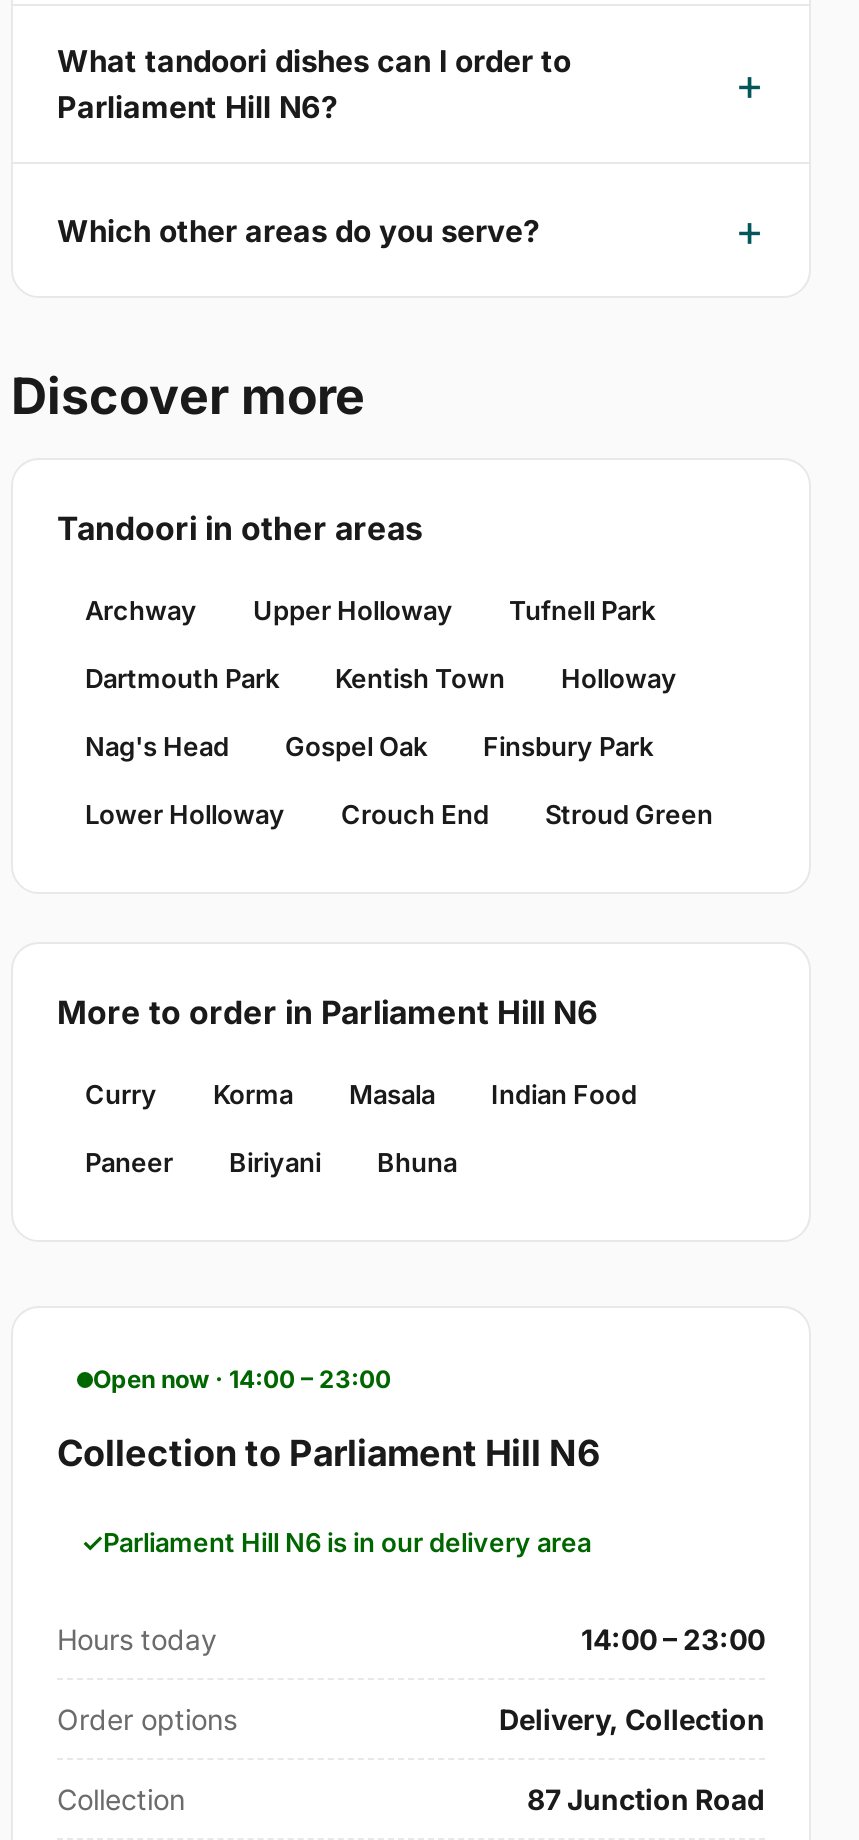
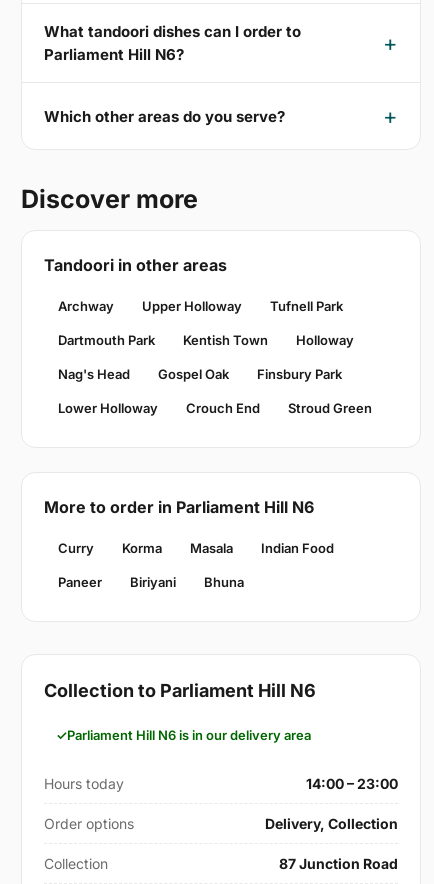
[93,1364,391,1394] Open now · 14:00 – 23:00 -> none

